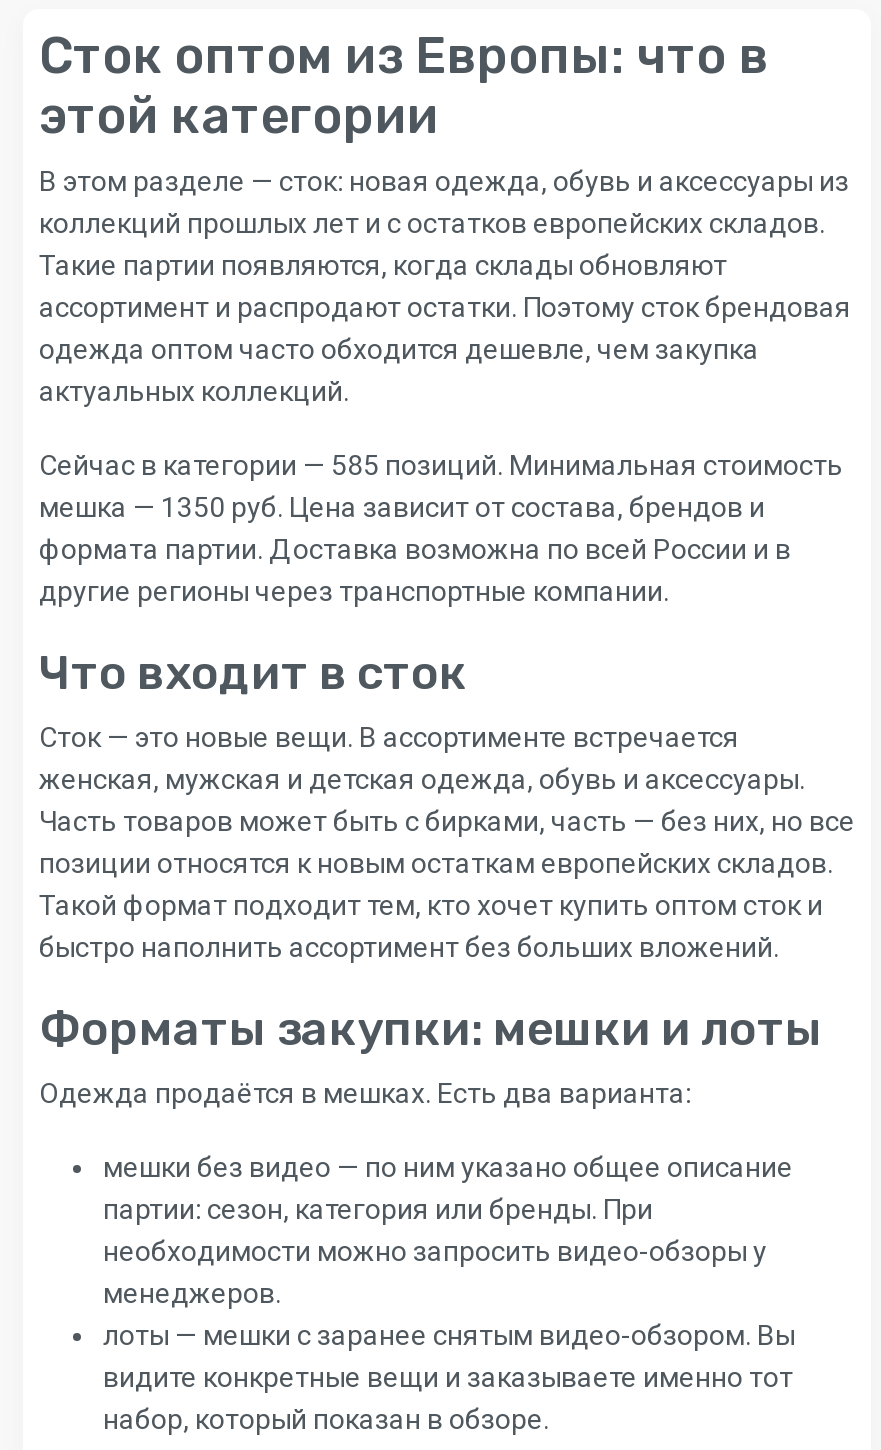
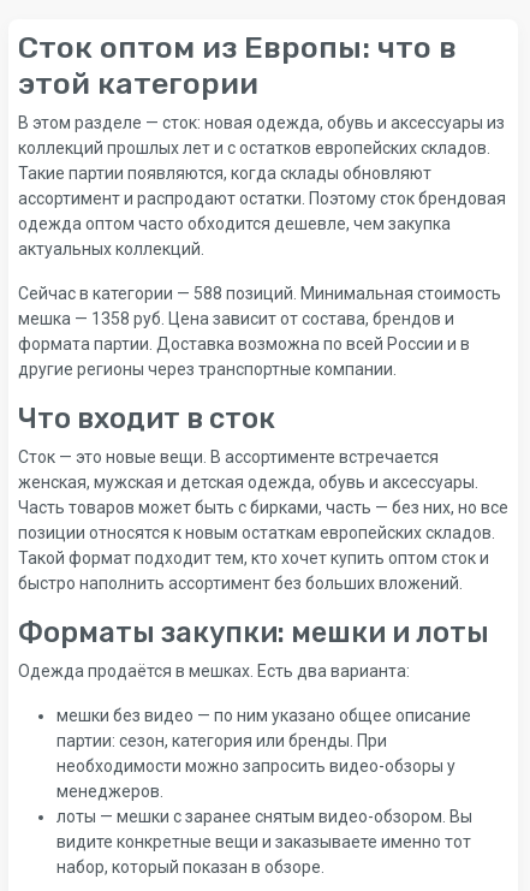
[39,448,843,480] Сейчас в категории — 585 позиций. Минимальная стоимость -> [18,283,501,303] Сейчас в категории — 588 позиций. Минимальная стоимость
[39,490,765,522] мешка — 1350 руб. Цена зависит от состава, брендов и -> [18,309,454,328] мешка — 1358 руб. Цена зависит от состава, брендов и

